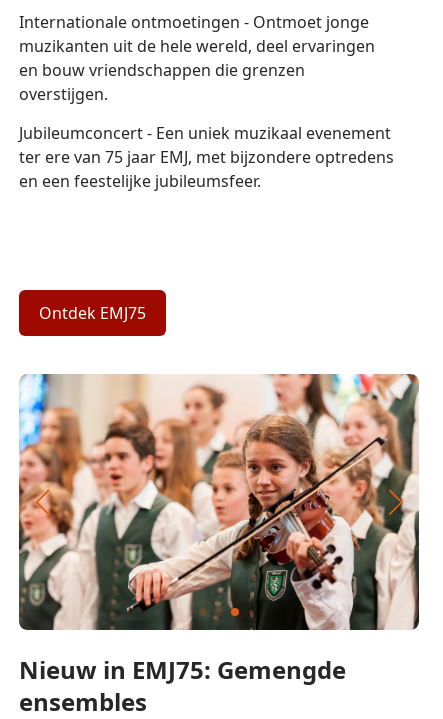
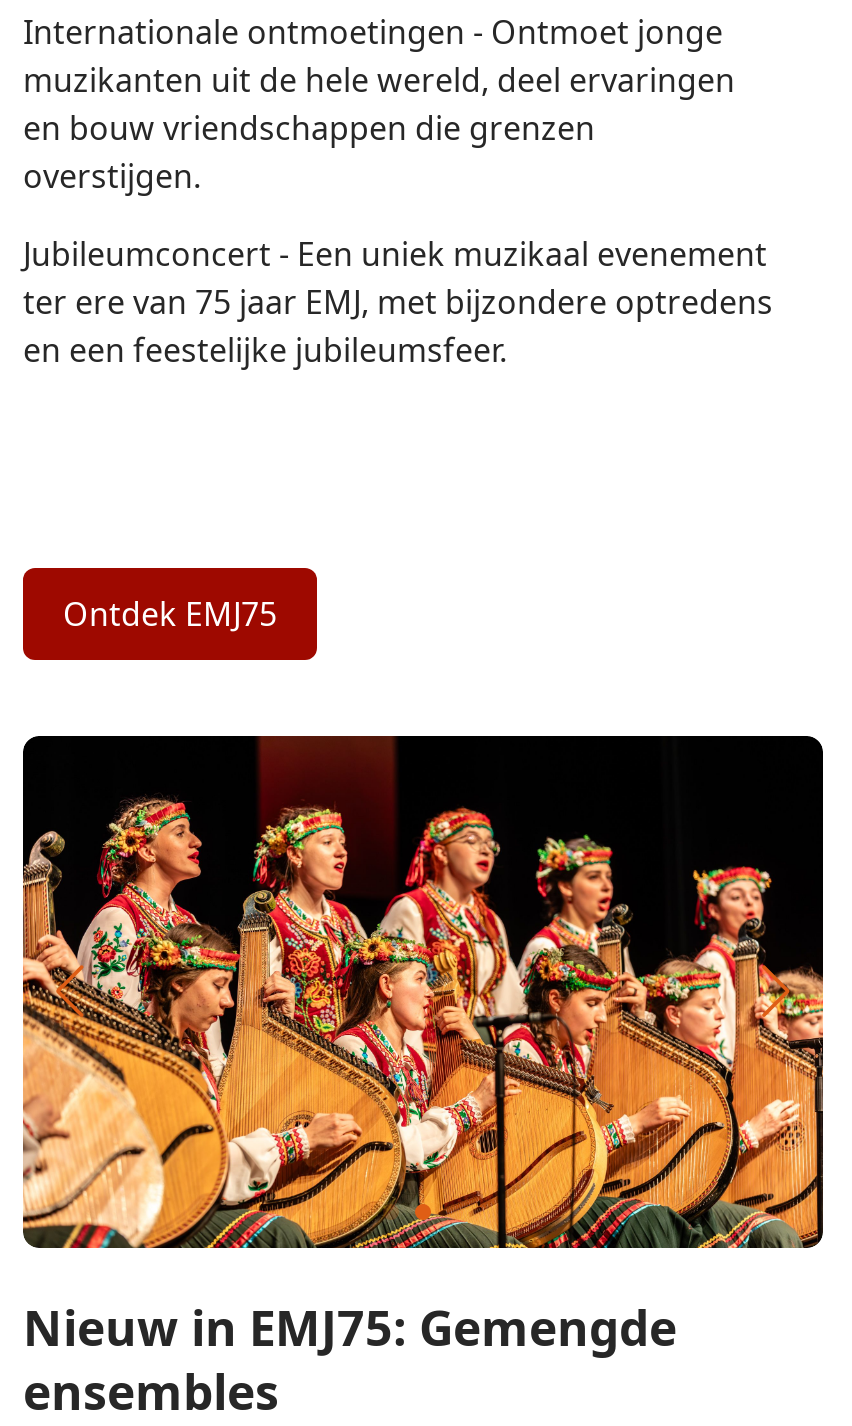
[18,373,420,631] [image] -> [21,734,825,1250] [image]

